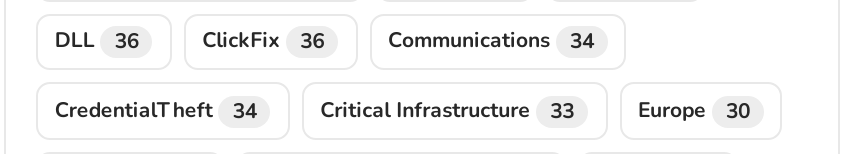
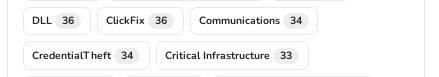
[638,94,750,125] Europe 30 -> none

